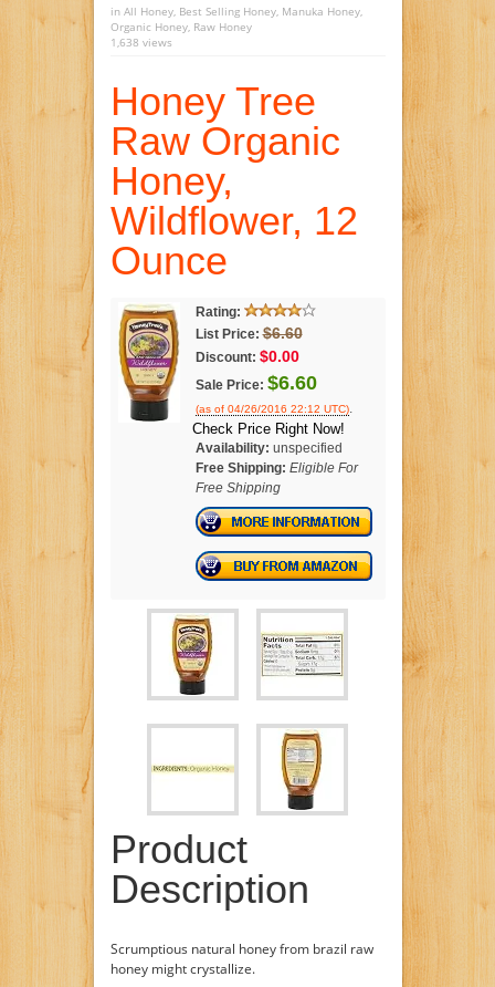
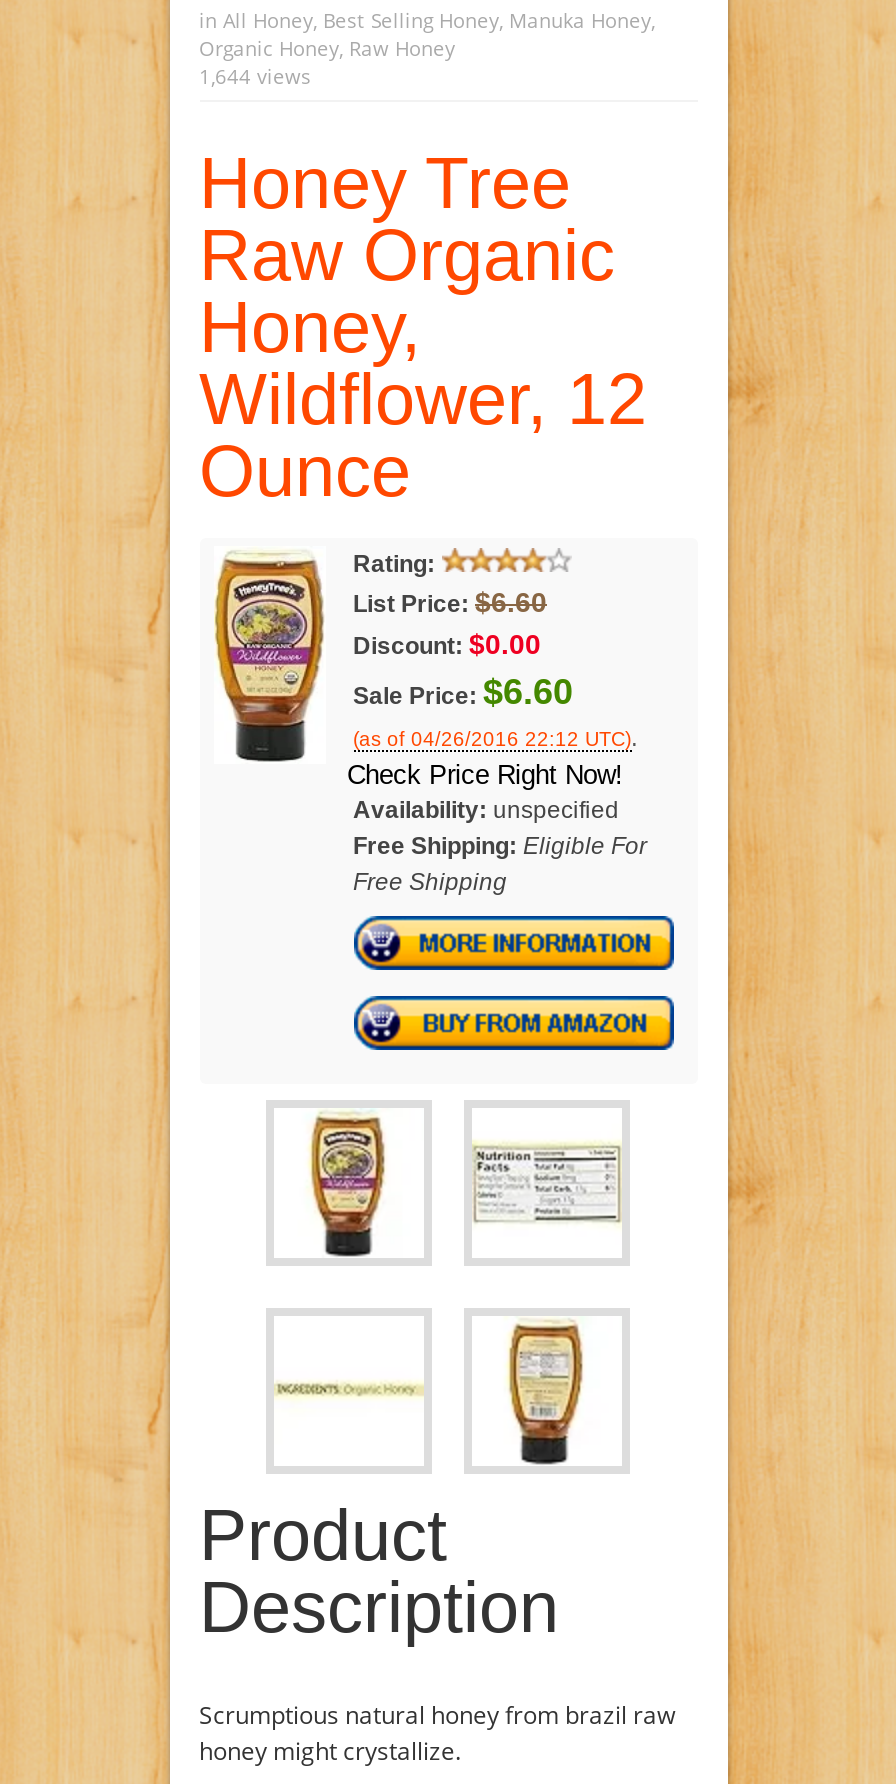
[110,34,172,50] 1,638 views -> [199,62,311,90] 1,644 views

